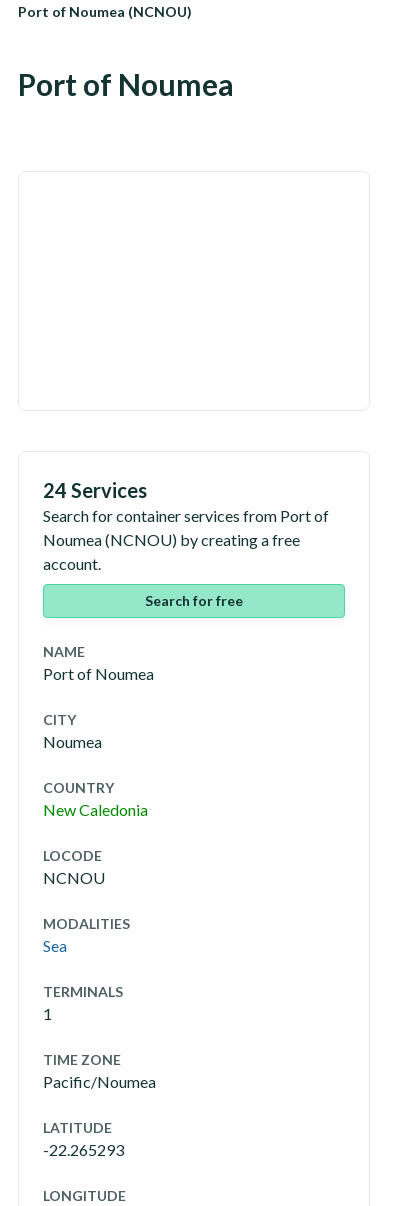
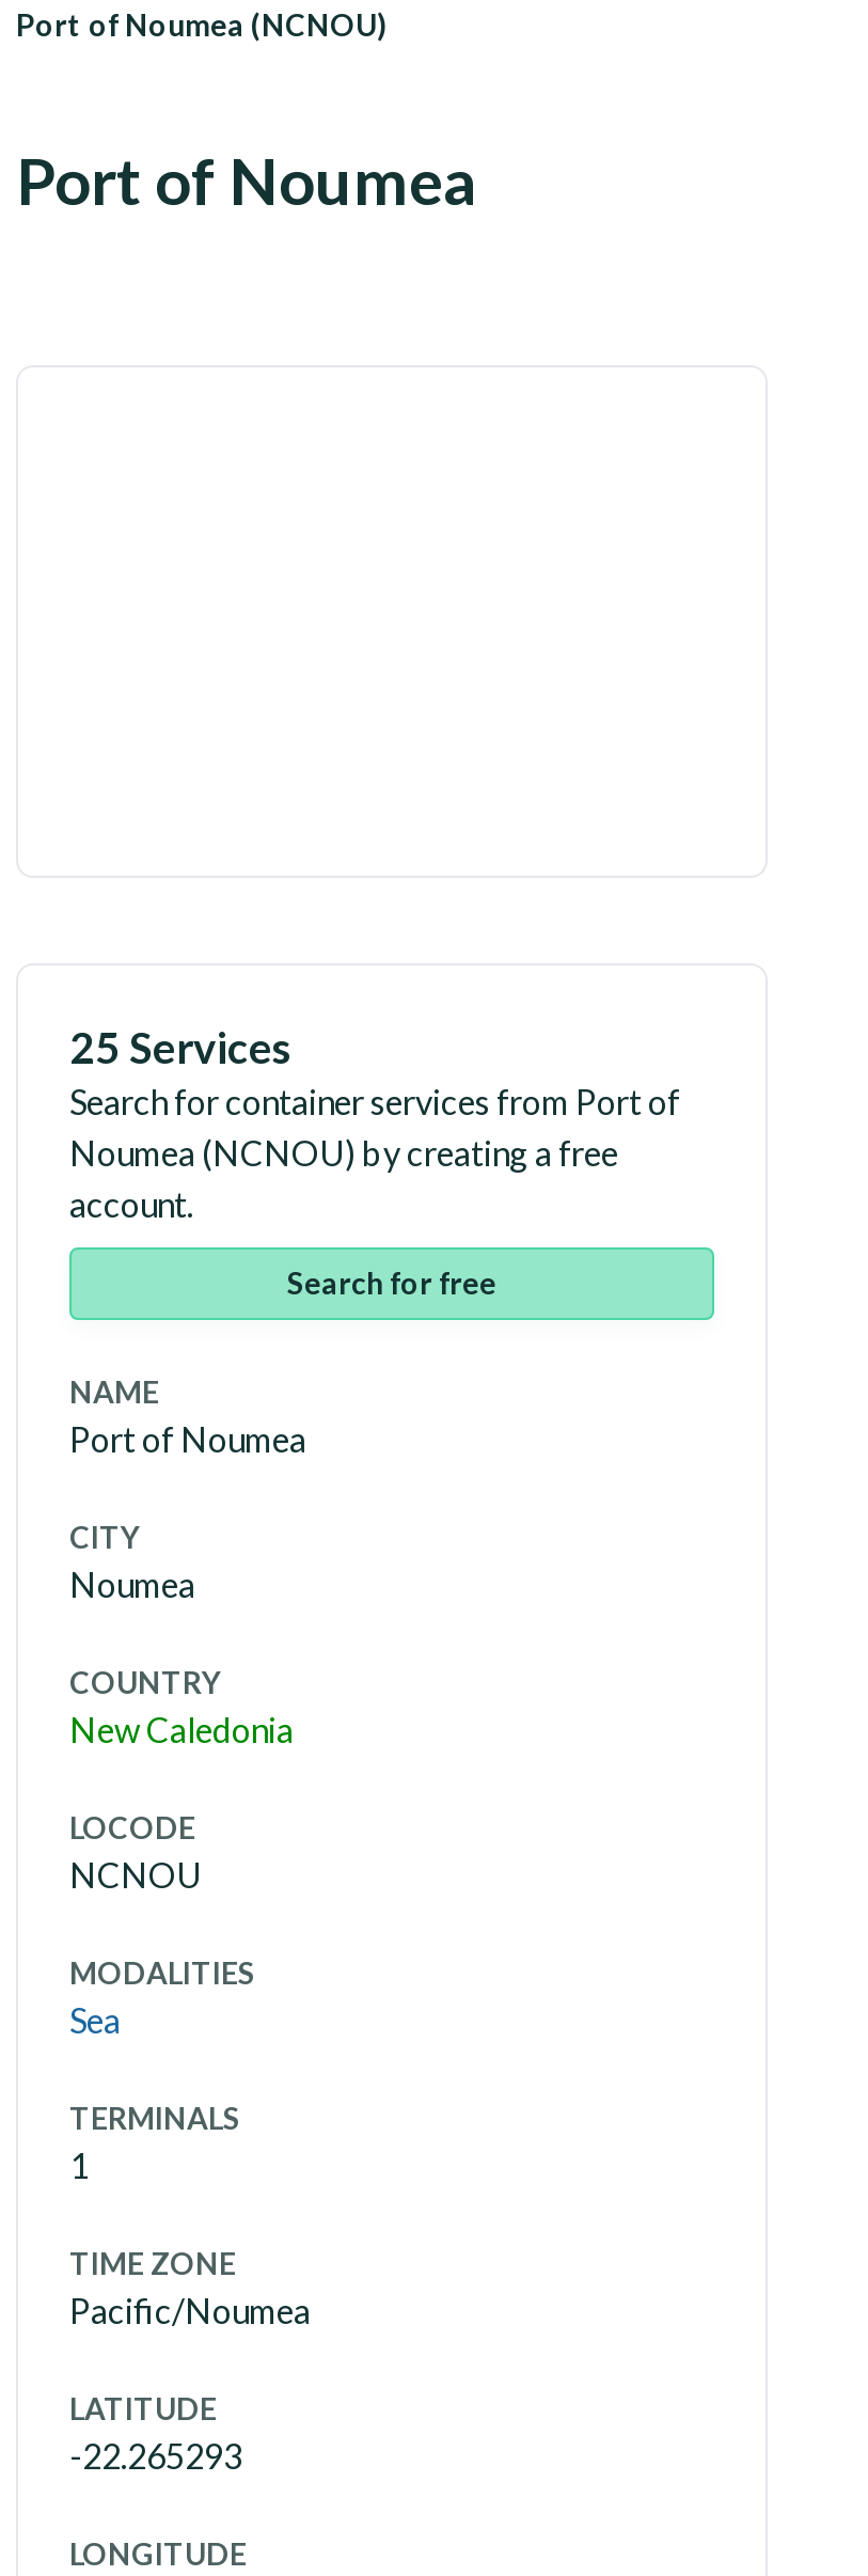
[43,478,147,502] 24 Services -> [69,1021,291,1072] 25 Services

